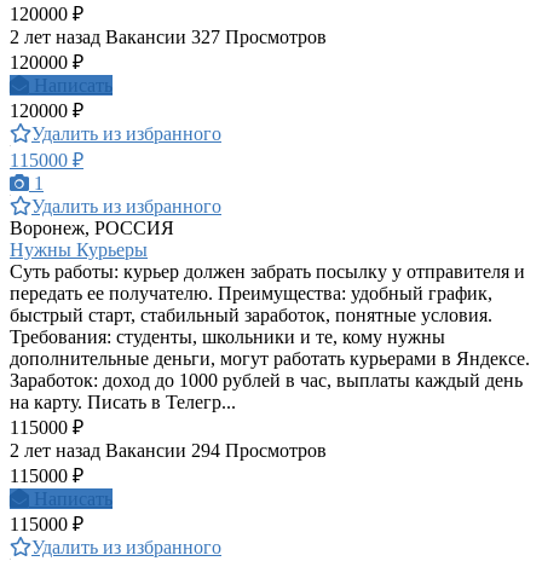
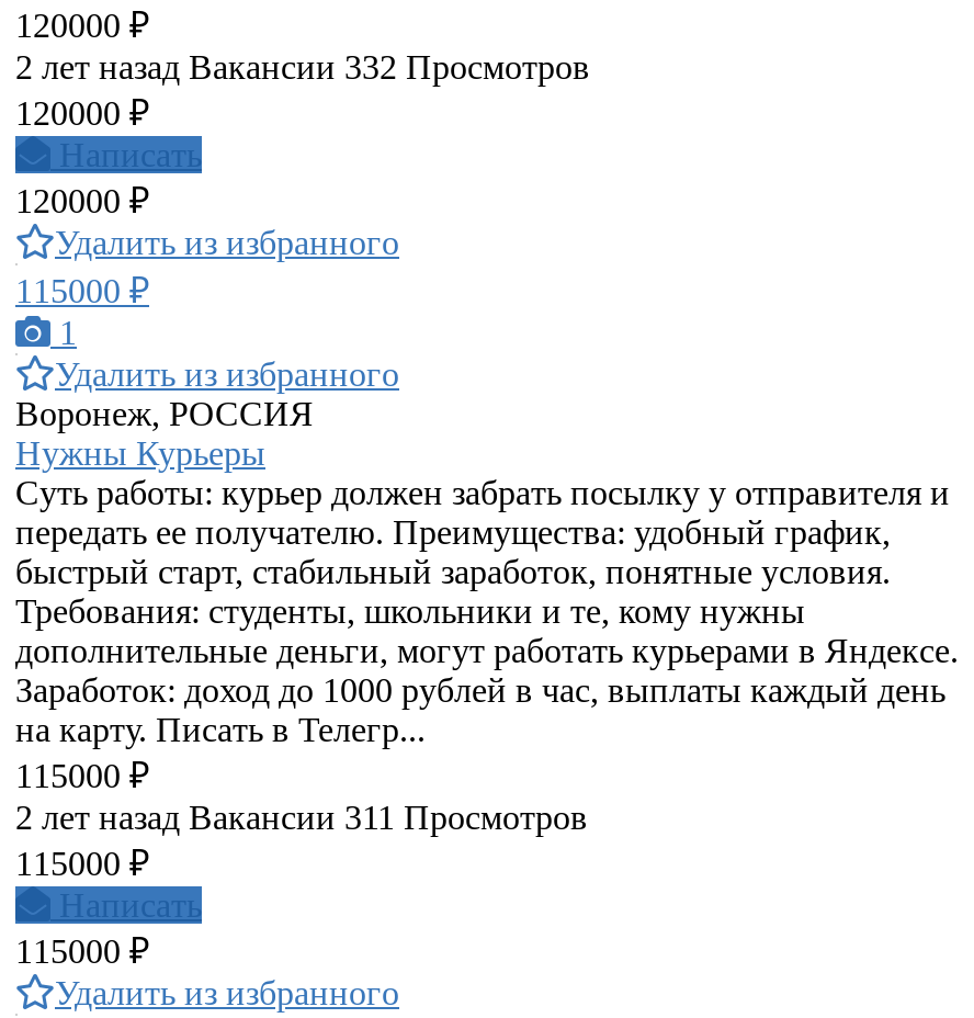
[10,27,327,47] 2 лет назад Вакансии 327 Просмотров -> [15,48,590,86] 2 лет назад Вакансии 332 Просмотров
[10,440,327,461] 2 лет назад Вакансии 294 Просмотров -> [15,799,588,836] 2 лет назад Вакансии 311 Просмотров

